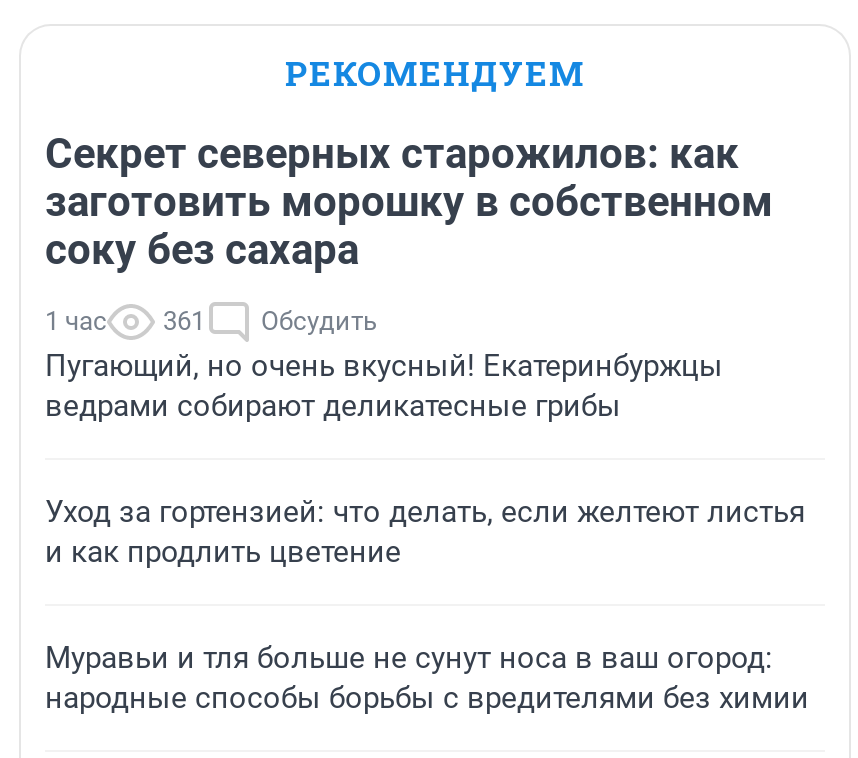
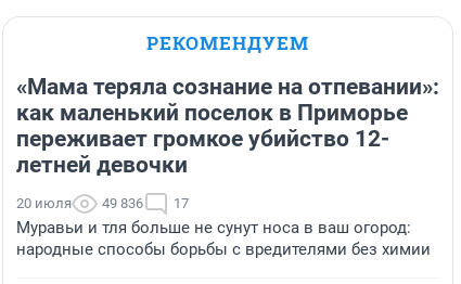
[45,130,805,570] Секрет северных старожилов: как | заготовить морошку в собственном | соку без сахара | 1 час | 361 | Обсудить | Пугающий, но очень вкусный! Екатеринбуржцы | ведрами собирают деликатесные грибы | Уход за гортензией: что делать, если желтеют листья | и как продлить цветение -> [16,74,439,211] «Мама теряла сознание на отпевании»: | как маленький поселок в Приморье | переживает громкое убийство 12- | летней девочки | 20 июля | 49 836 | 17

